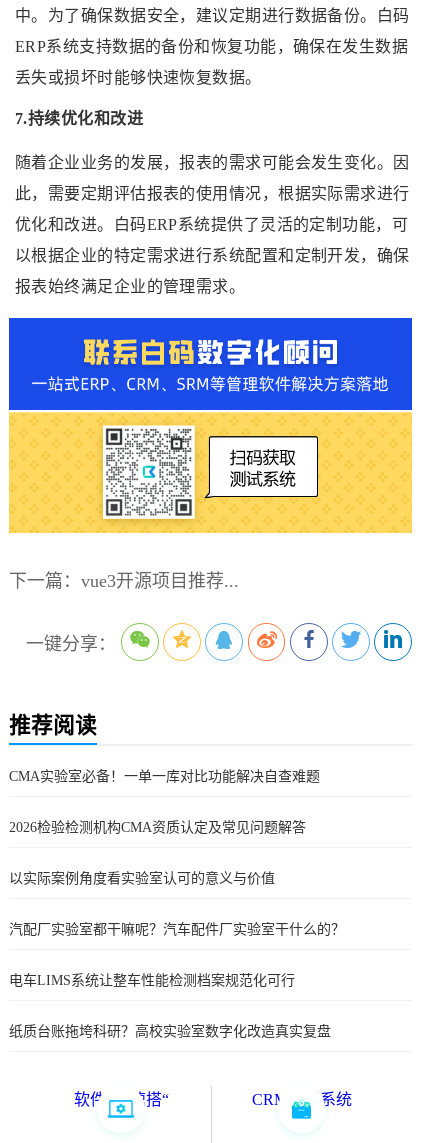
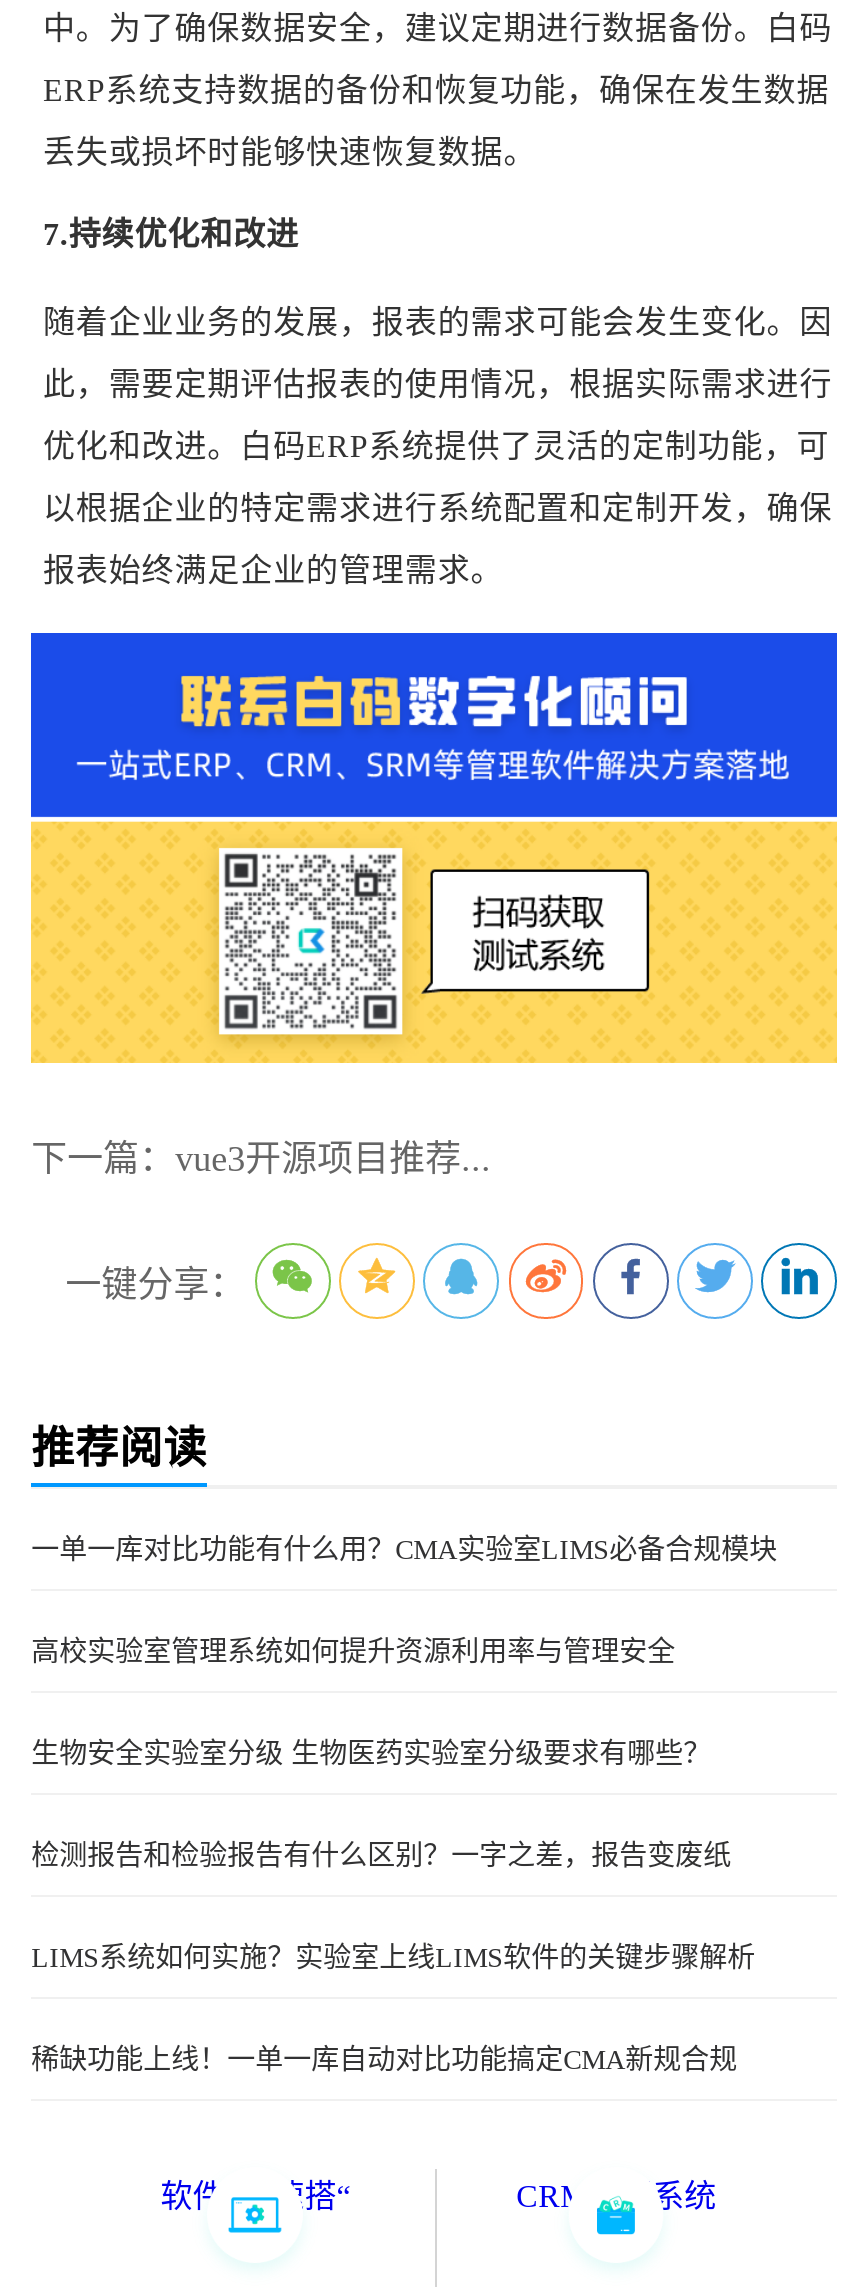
[9,769,320,784] CMA实验室必备！一单一库对比功能解决自查难题 -> [31,1535,777,1565] 一单一库对比功能有什么用？CMA实验室LIMS必备合规模块
[9,820,306,835] 2026检验检测机构CMA资质认定及常见问题解答 -> [31,1637,675,1667] 高校实验室管理系统如何提升资源利用率与管理安全
[9,871,275,886] 以实际案例角度看实验室认可的意义与价值 -> [31,1739,711,1769] 生物安全实验室分级 生物医药实验室分级要求有哪些？
[9,922,345,937] 汽配厂实验室都干嘛呢？汽车配件厂实验室干什么的？ -> [31,1841,731,1871] 检测报告和检验报告有什么区别？一字之差，报告变废纸
[9,973,295,988] 电车LIMS系统让整车性能检测档案规范化可行 -> [31,1943,755,1973] LIMS系统如何实施？实验室上线LIMS软件的关键步骤解析
[9,1024,331,1039] 纸质台账拖垮科研？高校实验室数字化改造真实复盘 -> [31,2045,737,2075] 稀缺功能上线！一单一库自动对比功能搞定CMA新规合规

